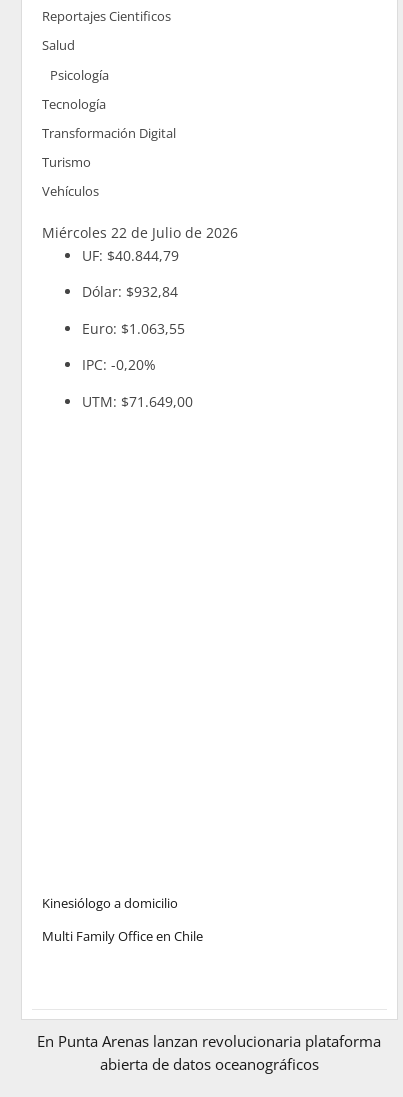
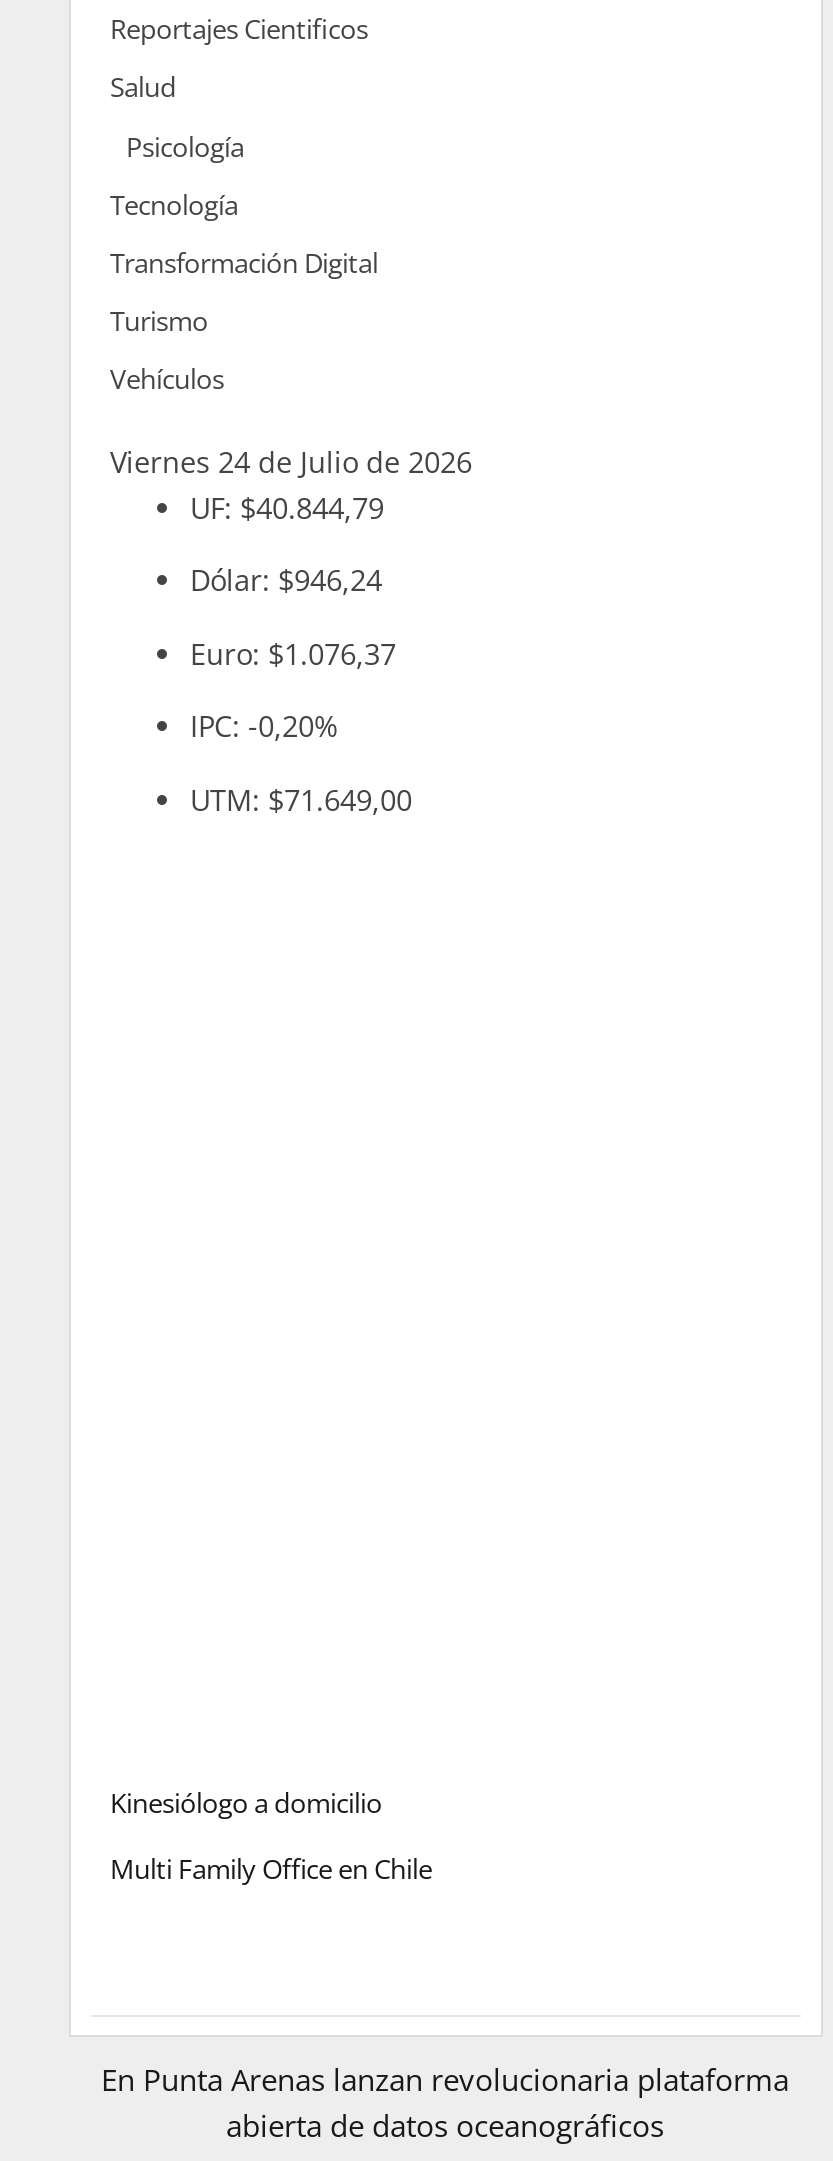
[41,223,237,242] Miércoles 22 de Julio de 2026 -> [110,443,472,481] Viernes 24 de Julio de 2026
[81,282,177,301] Dólar: $932,84 -> [190,562,382,600] Dólar: $946,24
[81,319,184,338] Euro: $1.063,55 -> [190,635,396,673] Euro: $1.076,37

